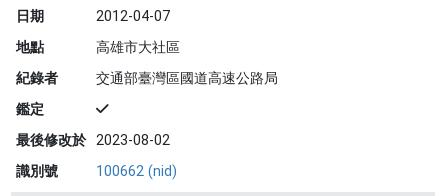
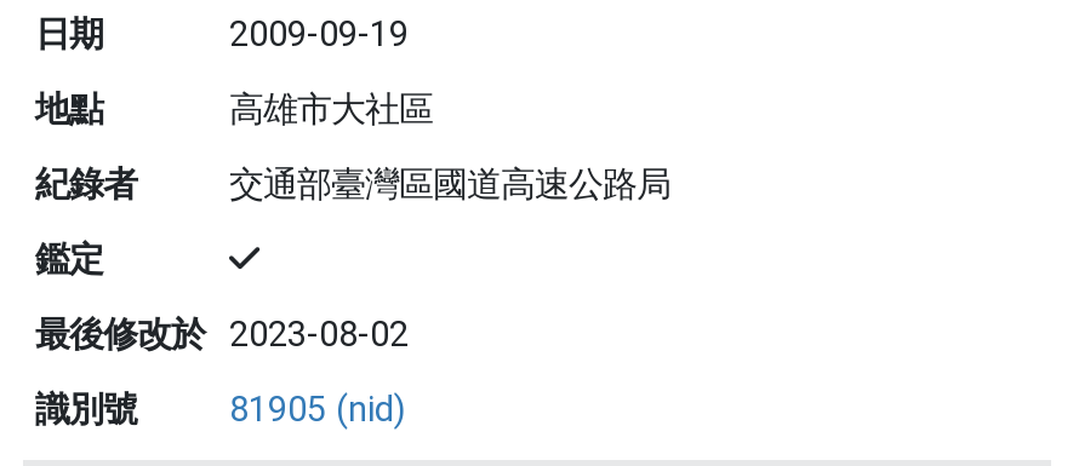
[96,8,170,25] 2012-04-07 -> [229,15,409,56] 2009-09-19
[96,163,177,180] 100662 (nid) -> [229,390,406,431] 81905 (nid)

